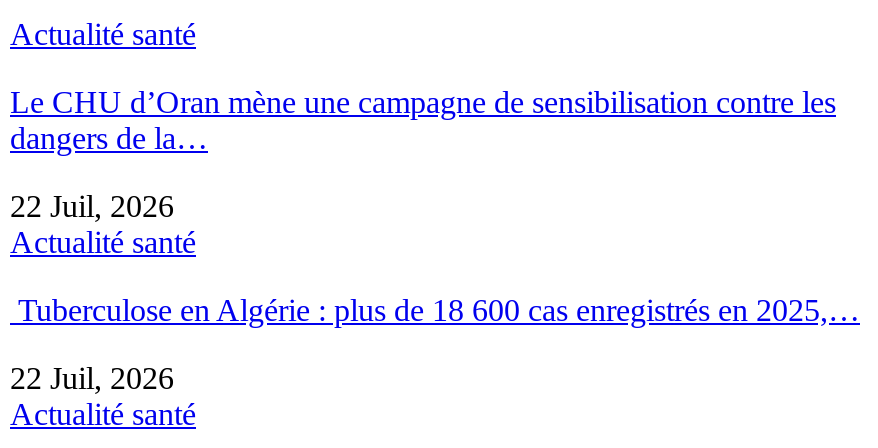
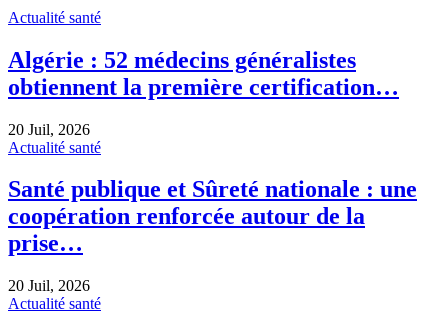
[10,85,836,155] Le CHU d’Oran mène une campagne de sensibilisation contre les | dangers de la… -> [8,47,399,100] Algérie : 52 médecins généralistes | obtiennent la première certification…
[10,189,174,223] 22 Juil, 2026 -> [8,121,90,138] 20 Juil, 2026
[10,293,860,327] Tuberculose en Algérie : plus de 18 600 cas enregistrés en 2025,… -> [8,176,417,256] Santé publique et Sûreté nationale : une | coopération renforcée autour de la | prise…
[10,361,174,395] 22 Juil, 2026 -> [8,277,90,294] 20 Juil, 2026

